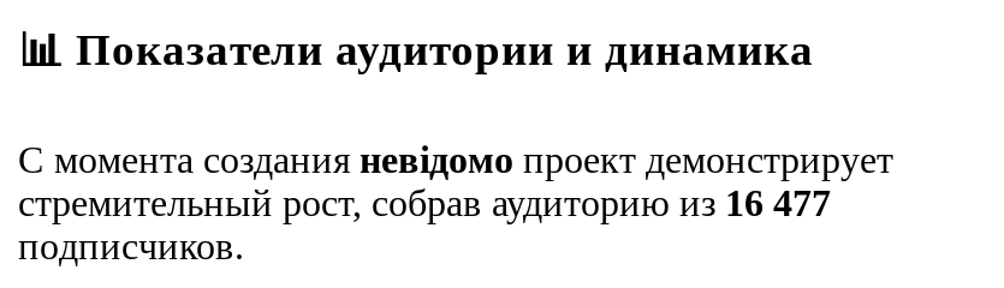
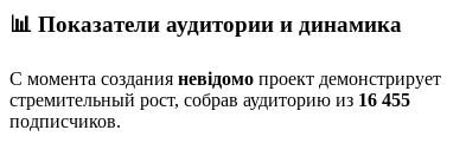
[18,183,831,223] стремительный рост, собрав аудиторию из 16 477 -> [9,90,410,110] стремительный рост, собрав аудиторию из 16 455

